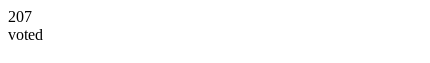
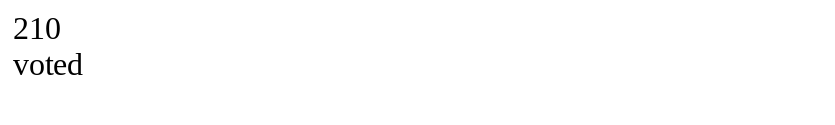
[8,8,32,25] 207 -> [13,11,61,45] 210

